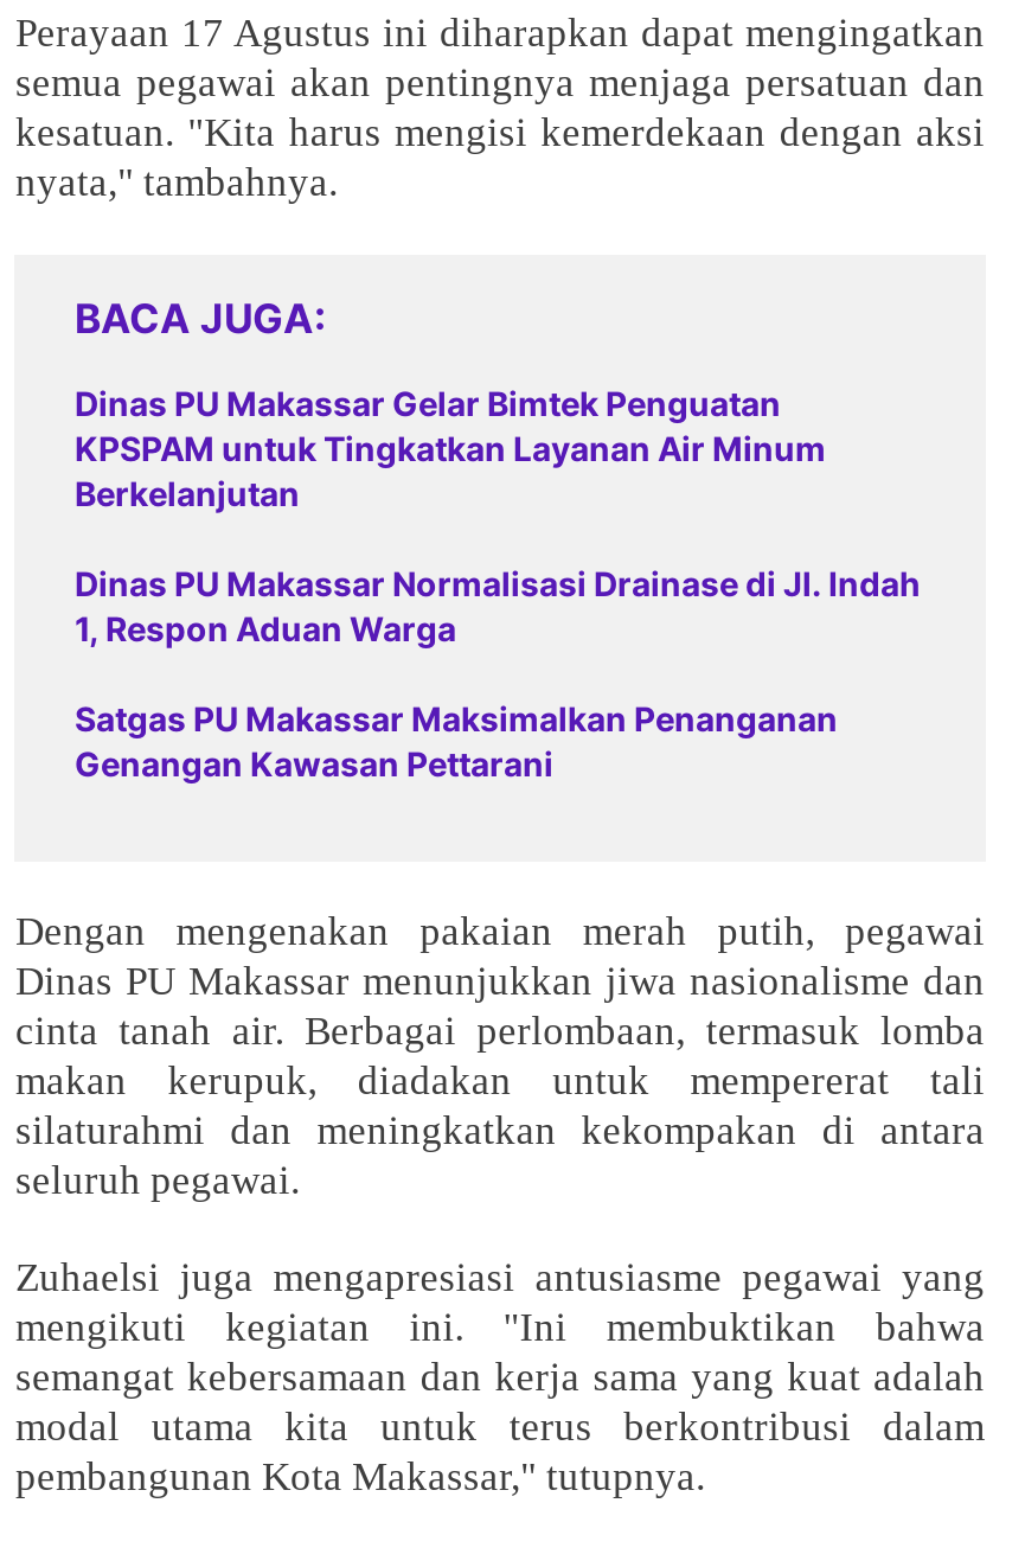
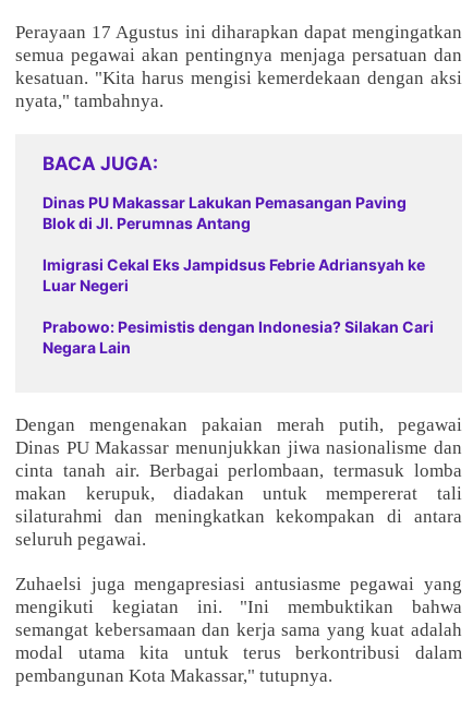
[75,383,826,513] Dinas PU Makassar Gelar Bimtek Penguatan | KPSPAM untuk Tingkatkan Layanan Air Minum | Berkelanjutan -> [43,193,407,232] Dinas PU Makassar Lakukan Pemasangan Paving | Blok di Jl. Perumnas Antang
[75,563,921,648] Dinas PU Makassar Normalisasi Drainase di Jl. Indah | 1, Respon Aduan Warga -> [43,255,426,294] Imigrasi Cekal Eks Jampidsus Febrie Adriansyah ke | Luar Negeri
[75,698,838,783] Satgas PU Makassar Maksimalkan Penanganan | Genangan Kawasan Pettarani -> [43,317,434,357] Prabowo: Pesimistis dengan Indonesia? Silakan Cari | Negara Lain

